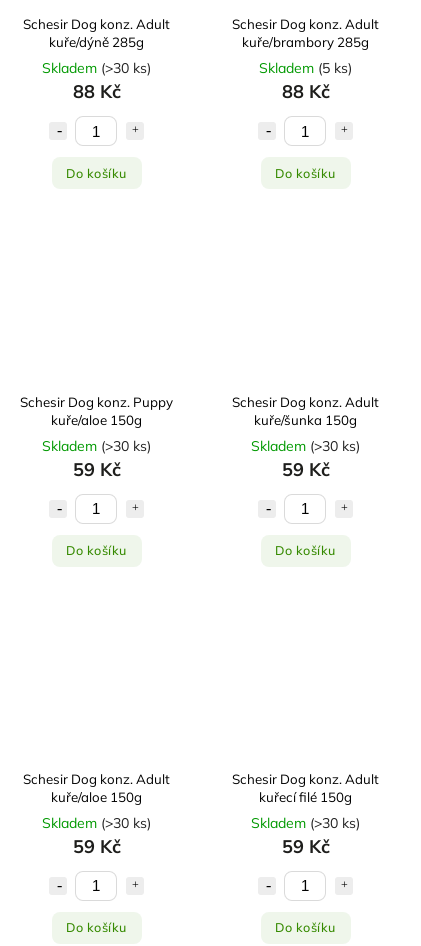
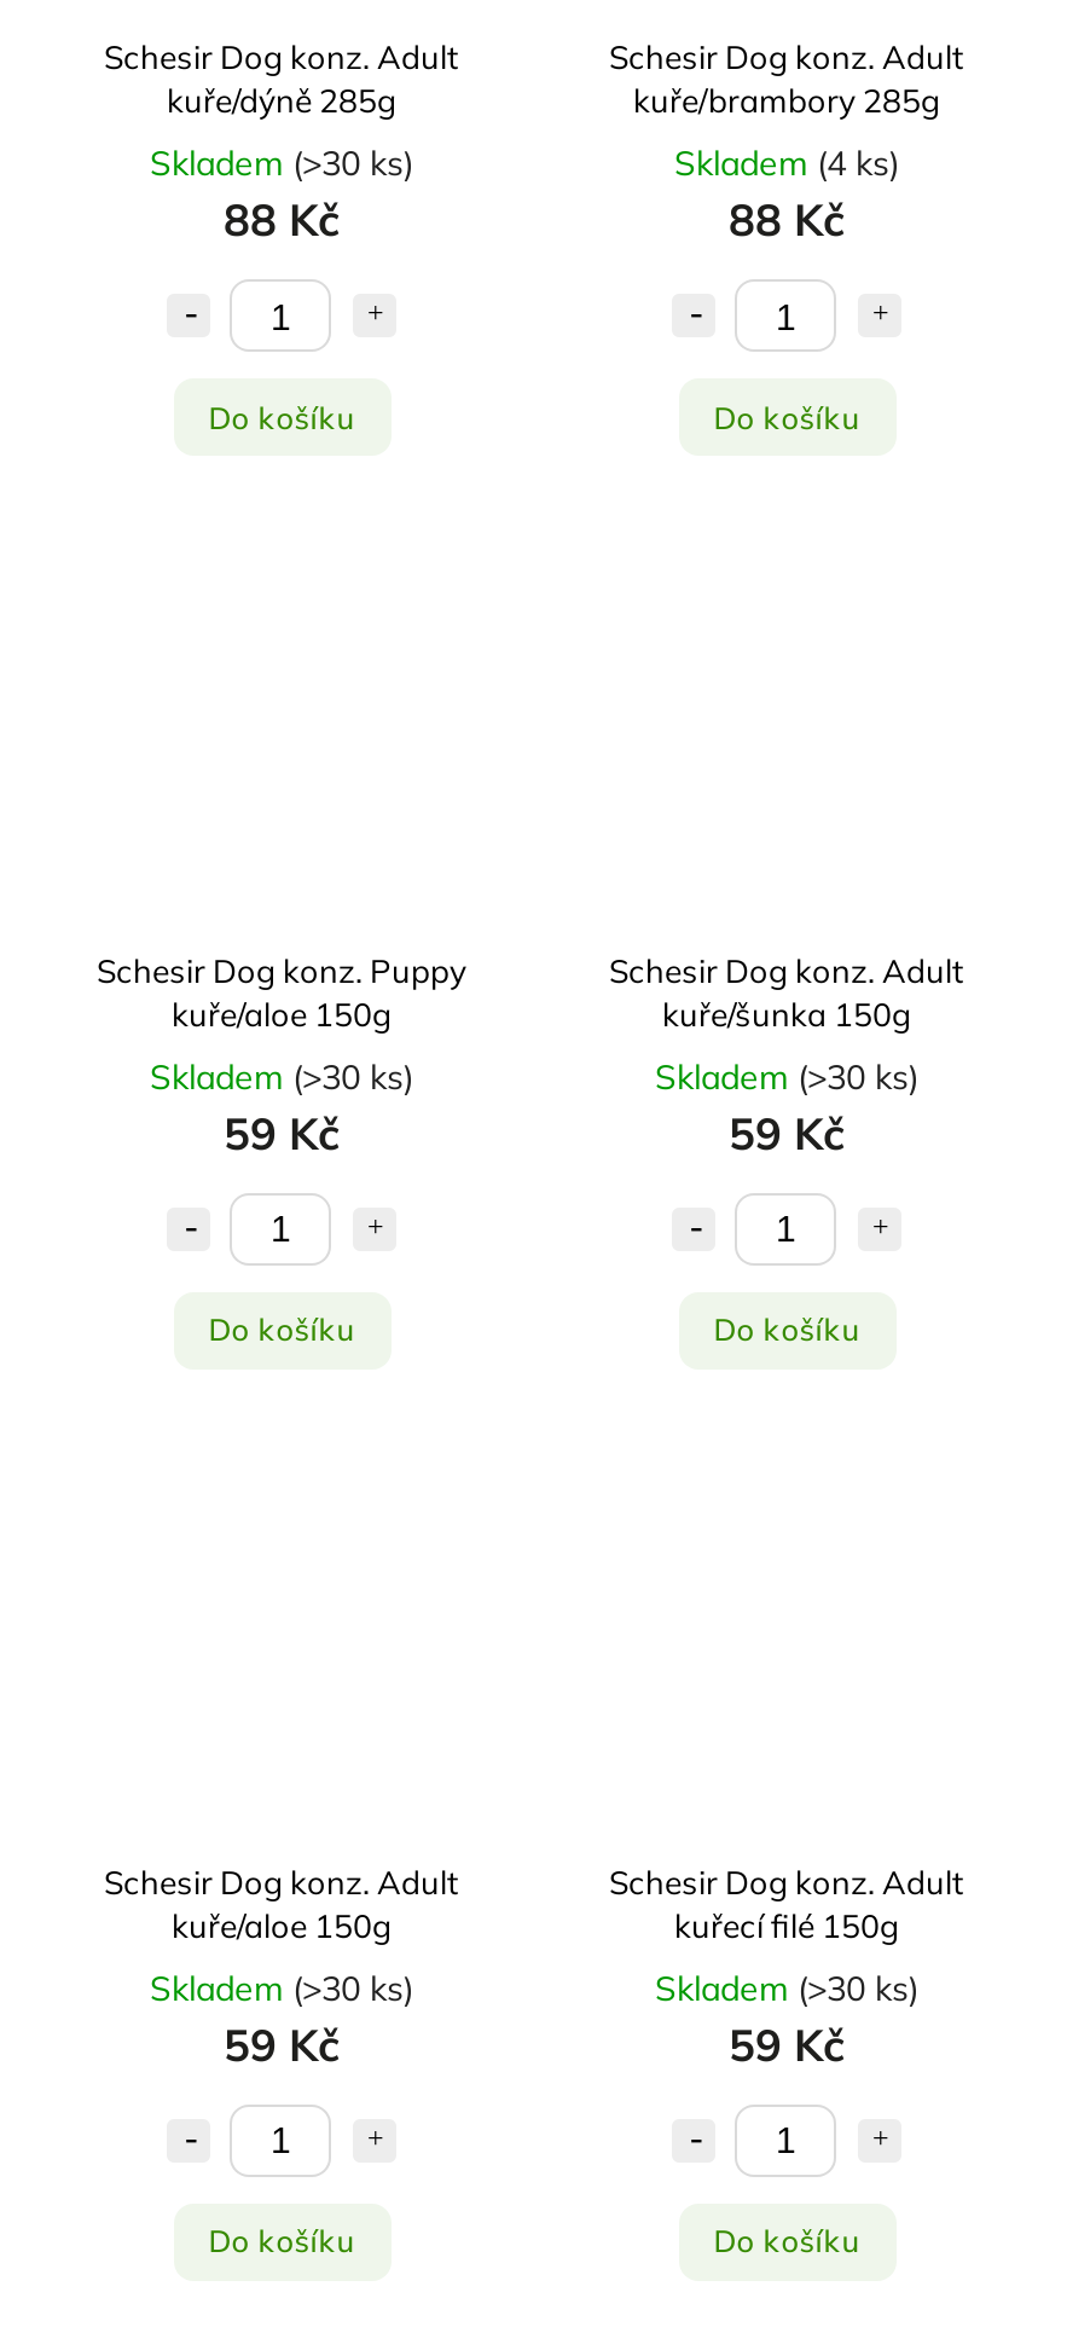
[259,59,352,77] Skladem (5 ks) -> [674,142,899,186] Skladem (4 ks)

